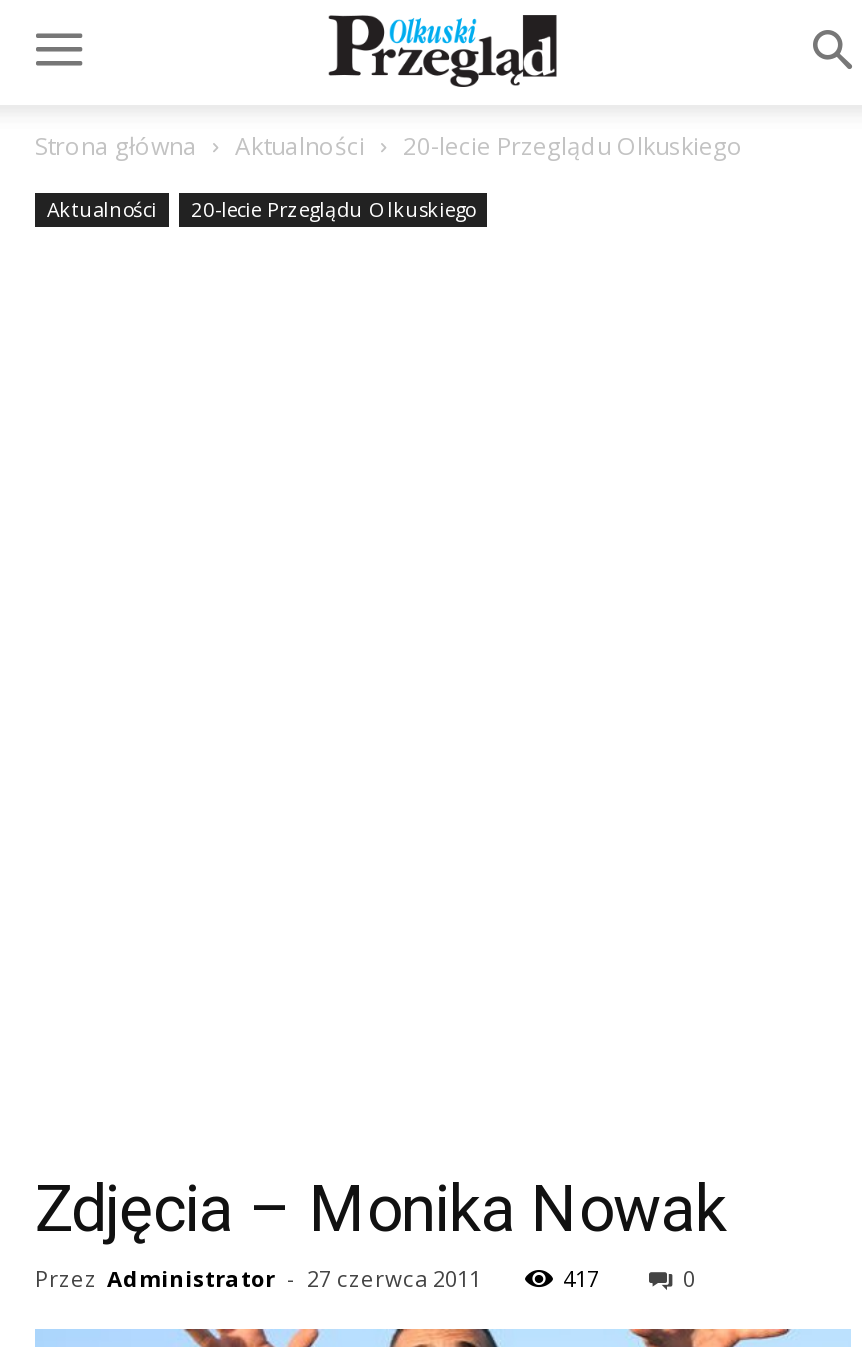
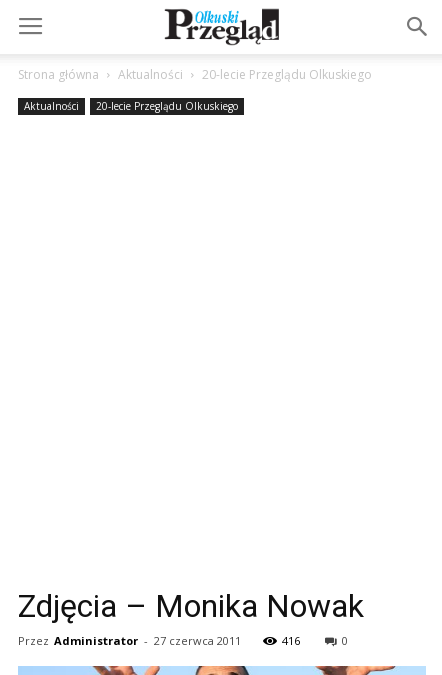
[563,1263,599,1293] 417 -> [282,633,300,648] 416

